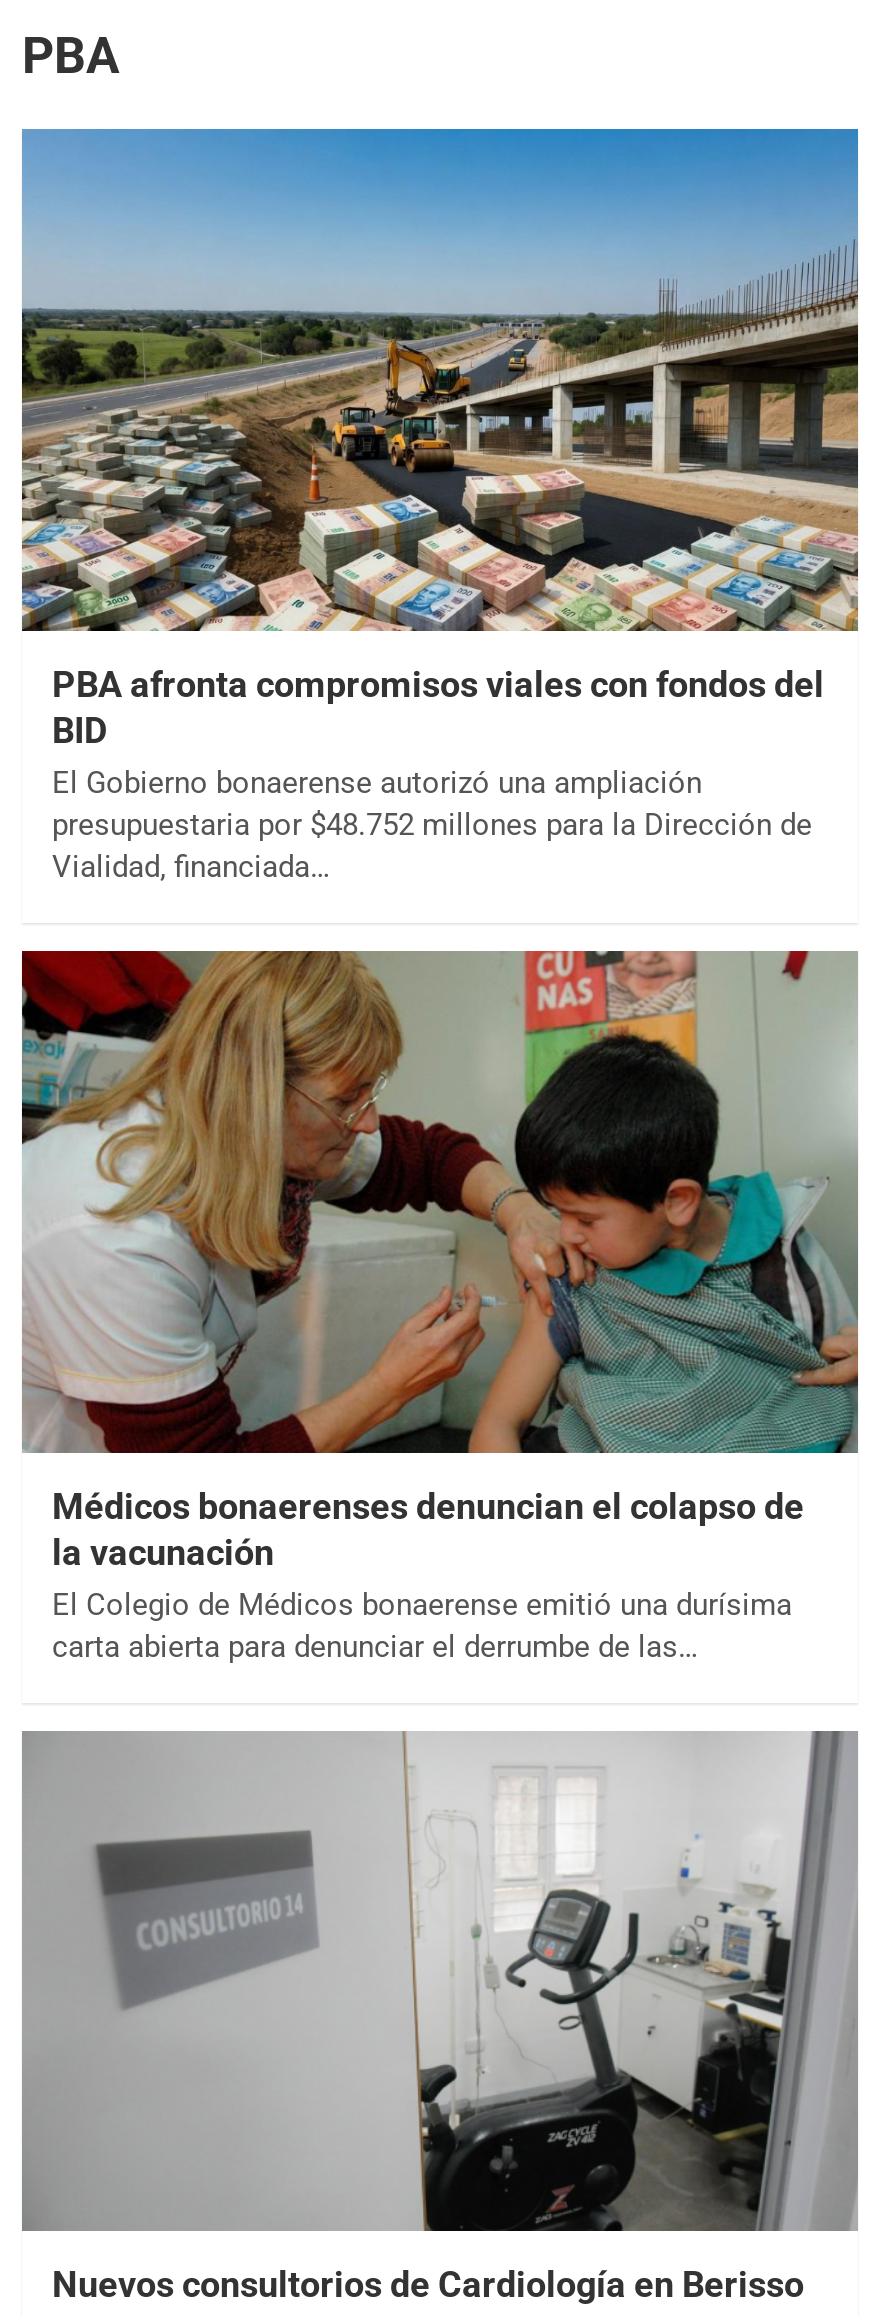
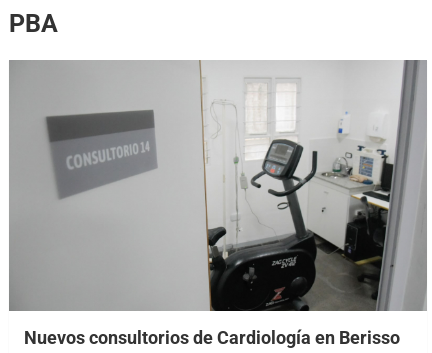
[22,127,860,885] [image] | PBA afronta compromisos viales con fondos del | BID | El Gobierno bonaerense autorizó una ampliación | presupuestaria por $48.752 millones para la Dirección de | Vialidad, financiada… -> none
[20,949,860,1664] [image] | Médicos bonaerenses denuncian el colapso de | la vacunación | El Colegio de Médicos bonaerense emitió una durísima | carta abierta para denunciar el derrumbe de las… -> none

